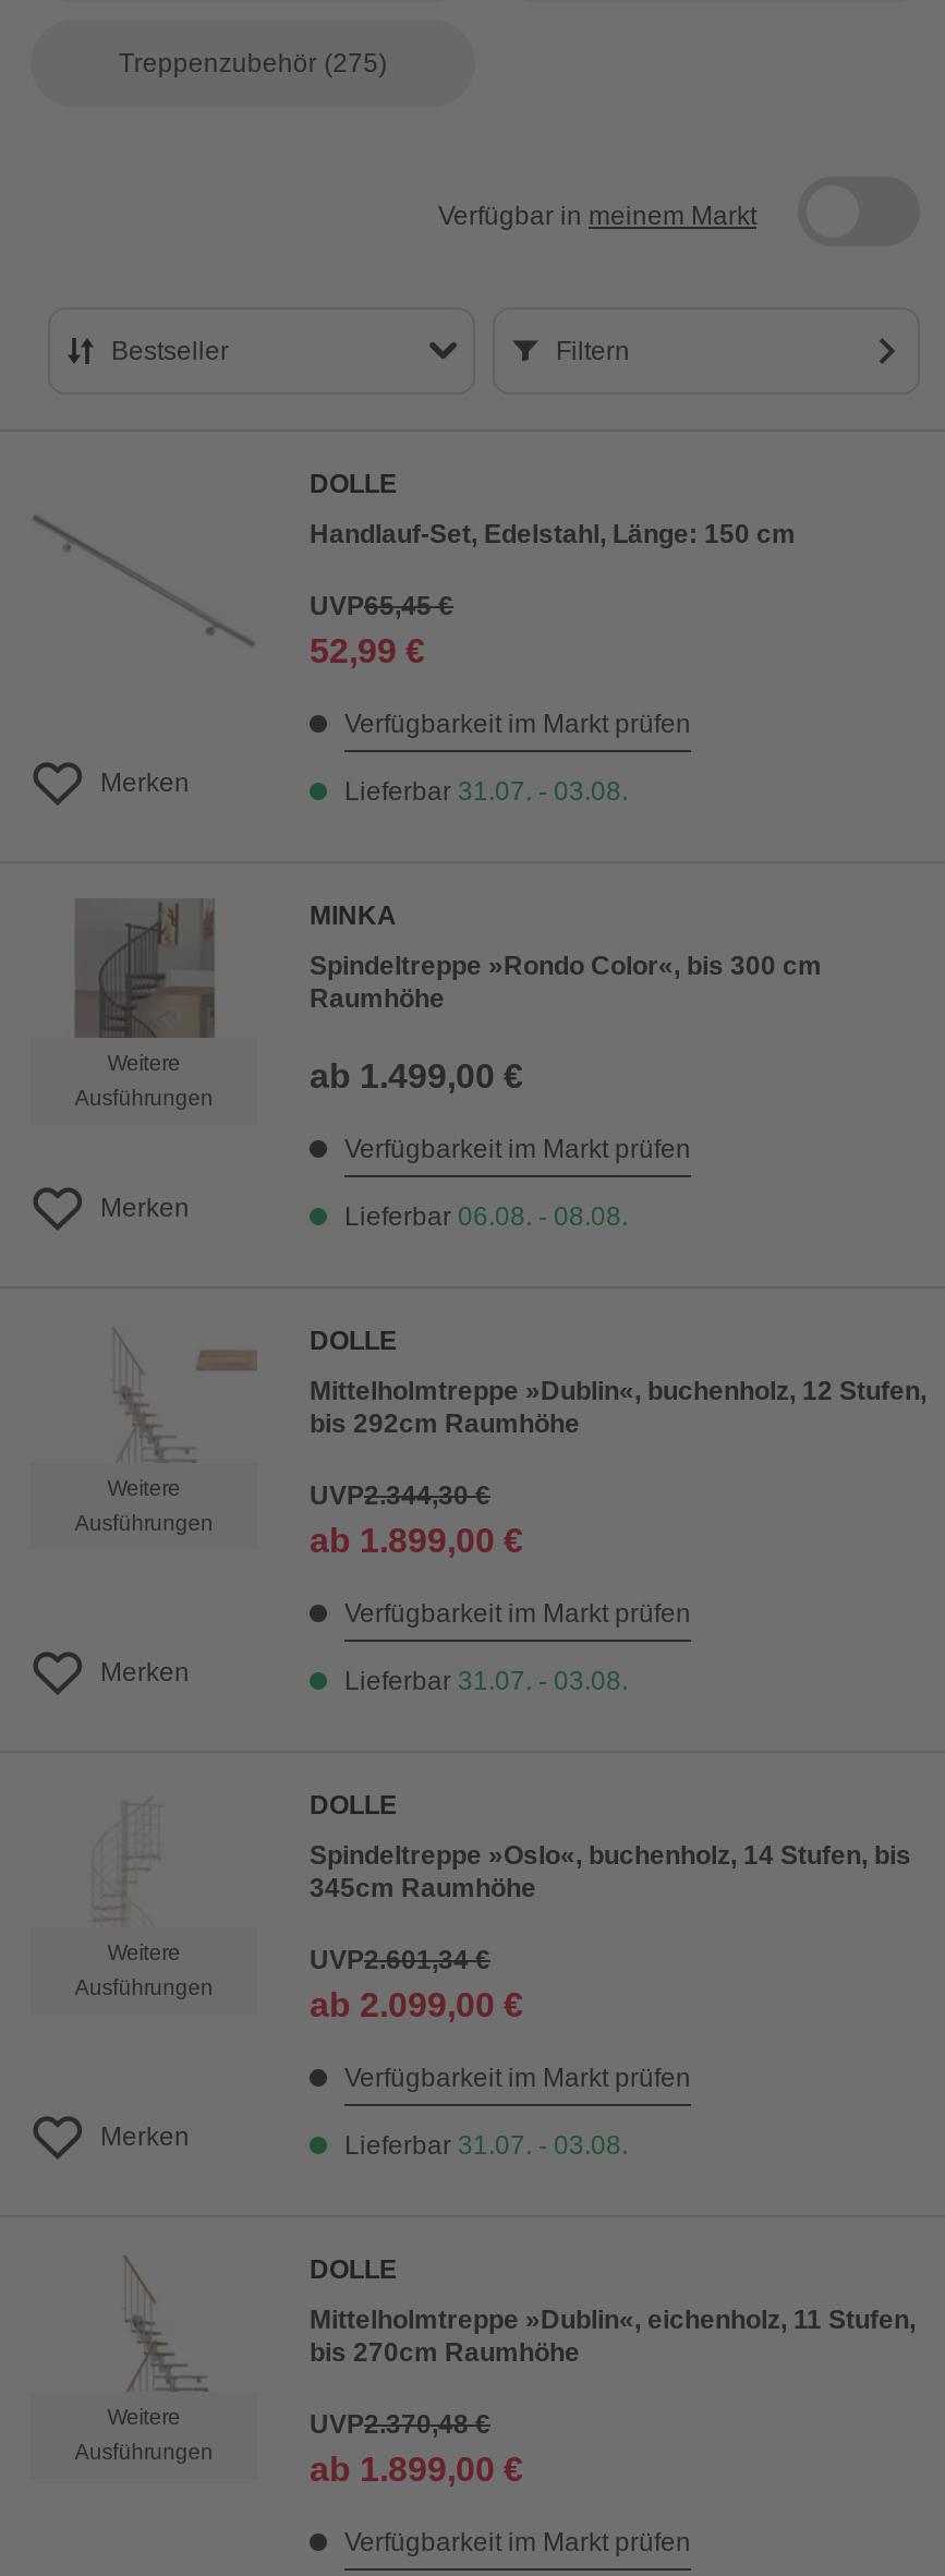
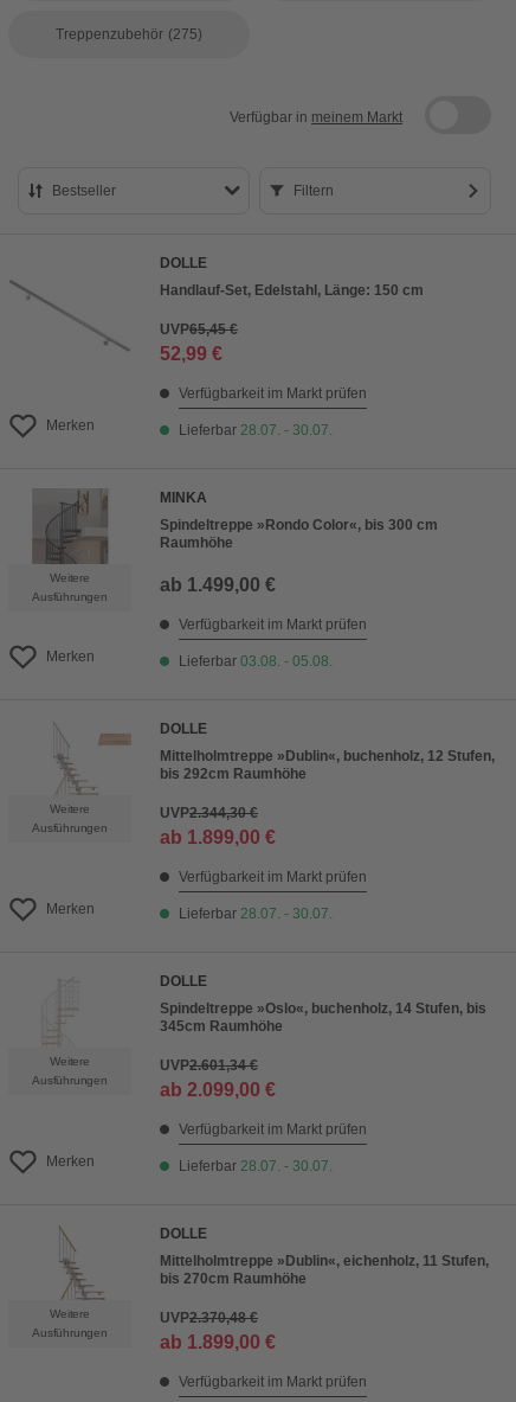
[344,776,628,807] Lieferbar 31.07. - 03.08. -> [179,422,333,438] Lieferbar 28.07. - 30.07.
[344,1201,628,1232] Lieferbar 06.08. - 08.08. -> [179,653,333,670] Lieferbar 03.08. - 05.08.
[344,1666,628,1696] Lieferbar 31.07. - 03.08. -> [179,905,333,922] Lieferbar 28.07. - 30.07.
[344,2130,628,2161] Lieferbar 31.07. - 03.08. -> [179,1158,333,1174] Lieferbar 28.07. - 30.07.

